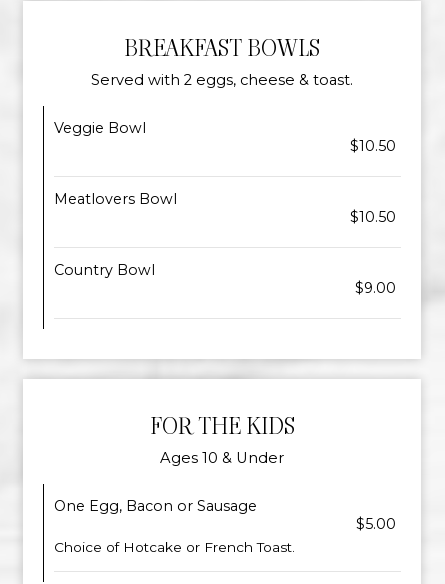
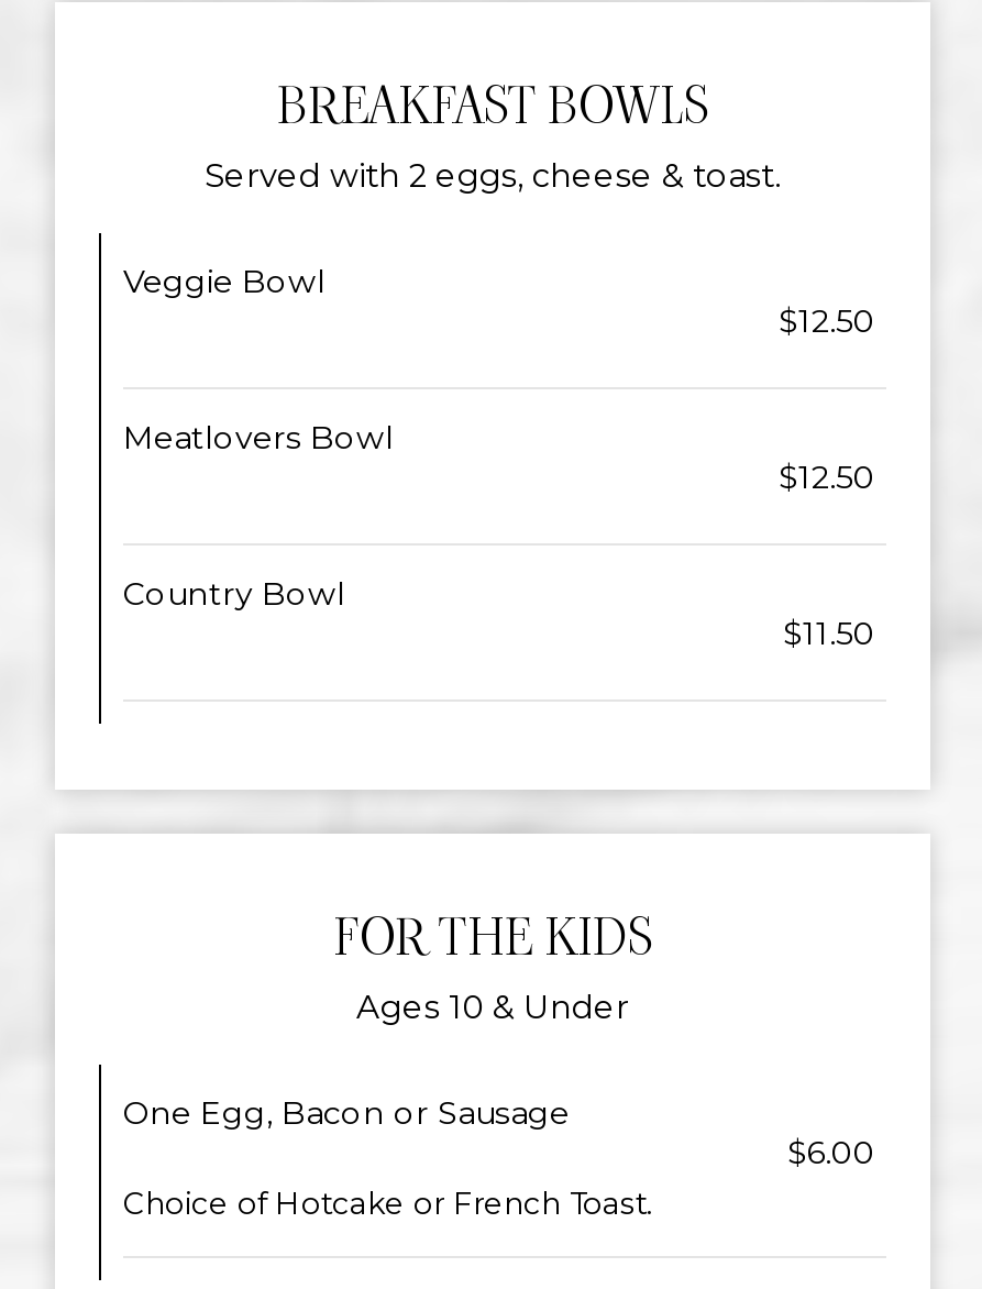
[350,137,396,155] $10.50 -> [779,301,875,341] $12.50
[350,208,396,226] $10.50 -> [779,458,875,497] $12.50
[355,279,396,297] $9.00 -> [783,614,875,653] $11.50
[356,515,396,533] $5.00 -> [787,1133,875,1172] $6.00

